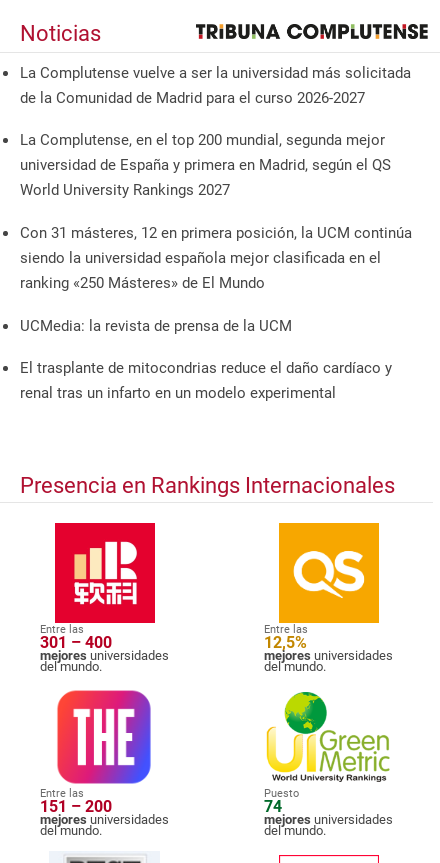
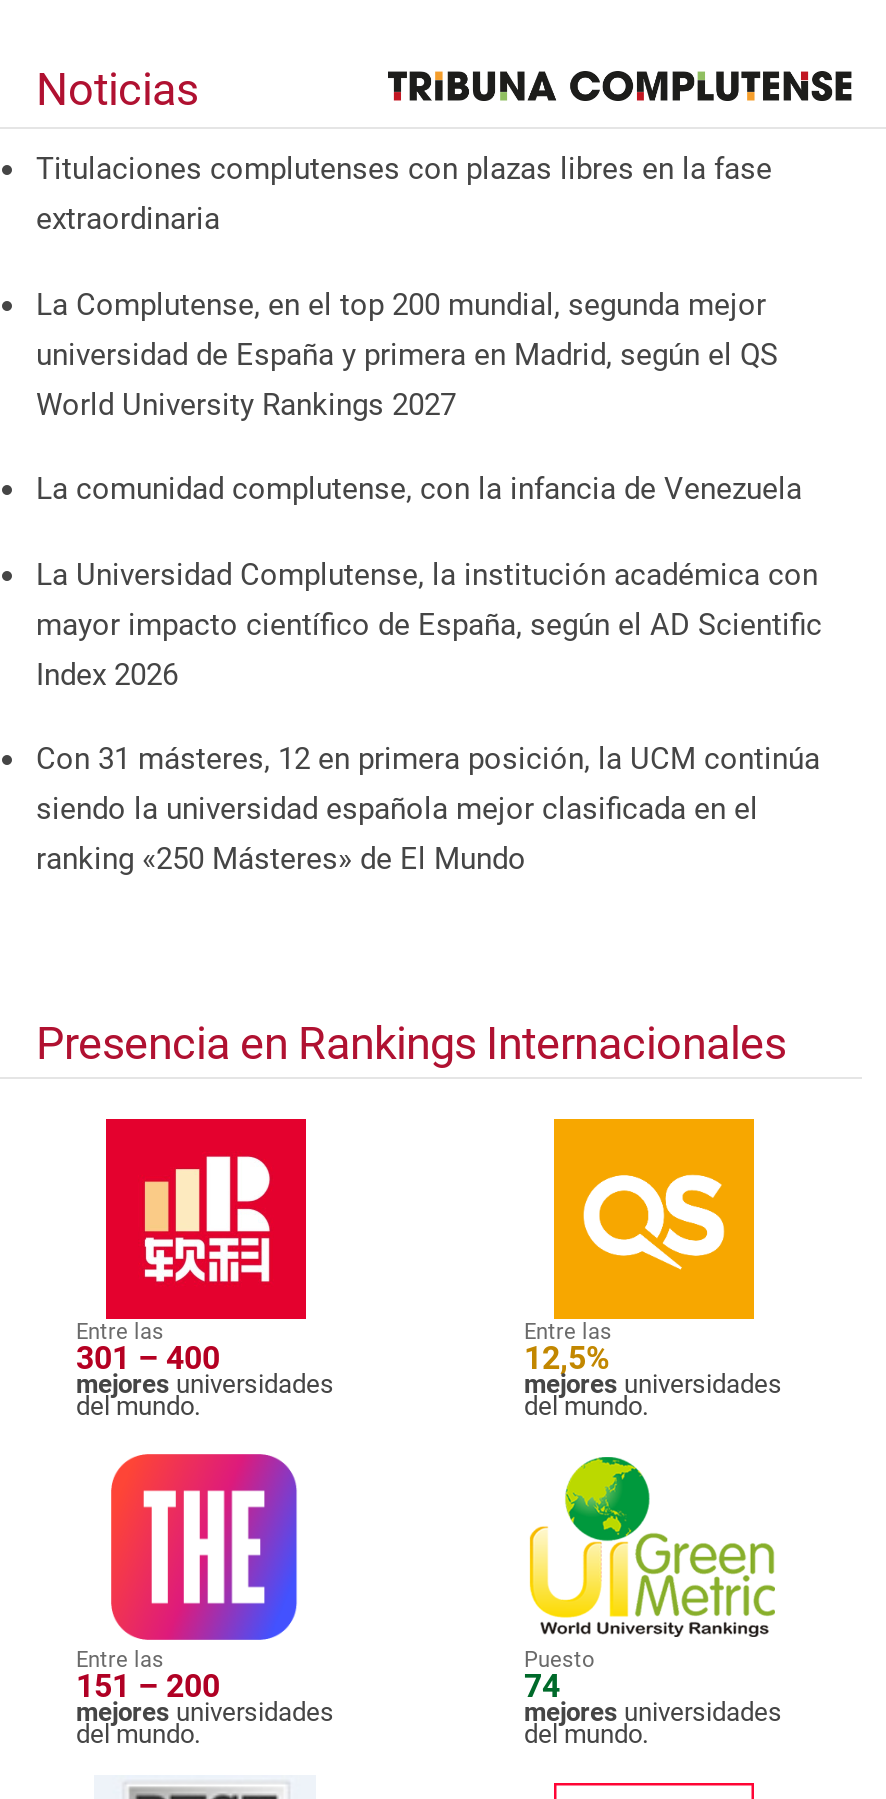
[20,64,411,107] La Complutense vuelve a ser la universidad más solicitada | de la Comunidad de Madrid para el curso 2026-2027 -> [36,151,772,237] Titulaciones complutenses con plazas libres en la fase | extraordinaria
none -> [36,471,822,692] La comunidad complutense, con la infancia de Venezuela | La Universidad Complutense, la institución académica con | mayor impacto científico de España, según el AD Scientific | Index 2026
moved [20,224,412,292] -> [36,741,820,877]: Con 31 másteres, 12 en primera posición, la UCM continúa | siendo la universidad española mejor clasificada en el | ranking «250 Másteres» de El Mundo
[20,317,392,402] UCMedia: la revista de prensa de la UCM | El trasplante de mitocondrias reduce el daño cardíaco y | renal tras un infarto en un modelo experimental -> none

